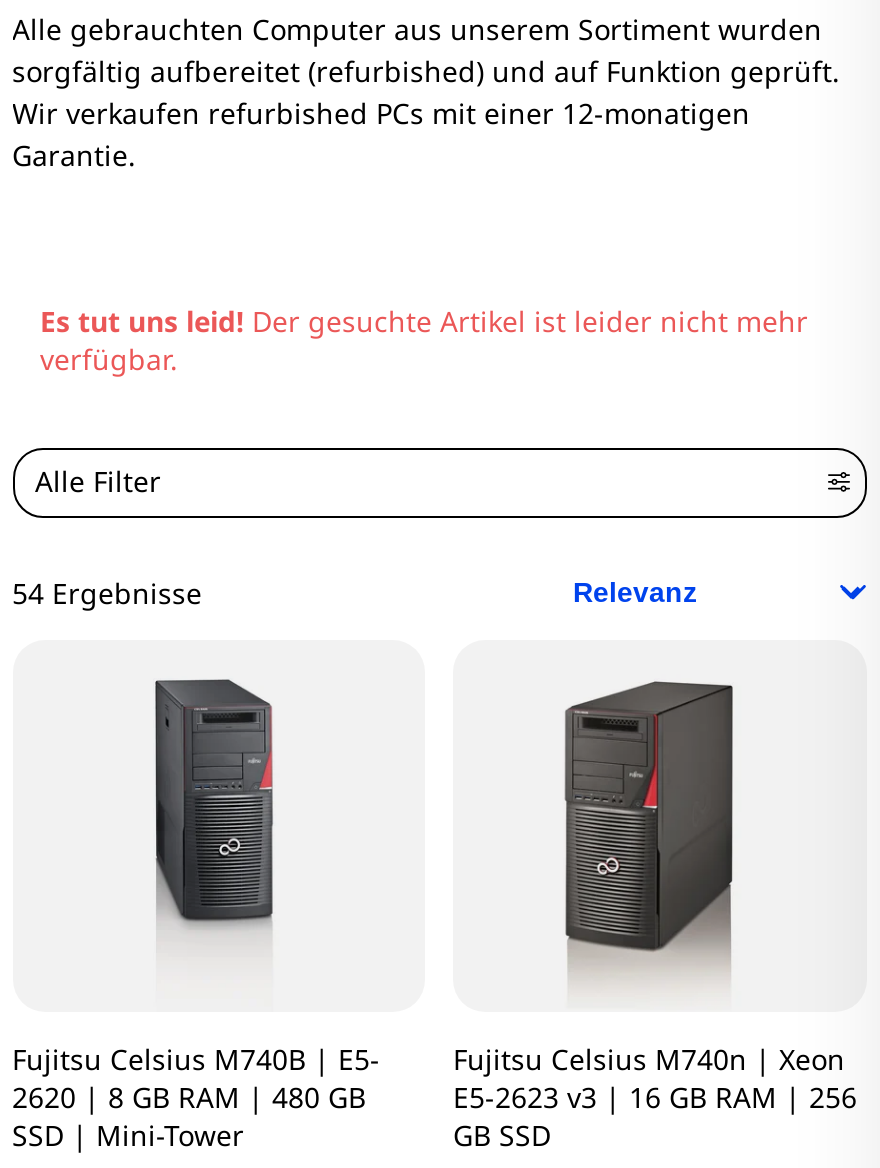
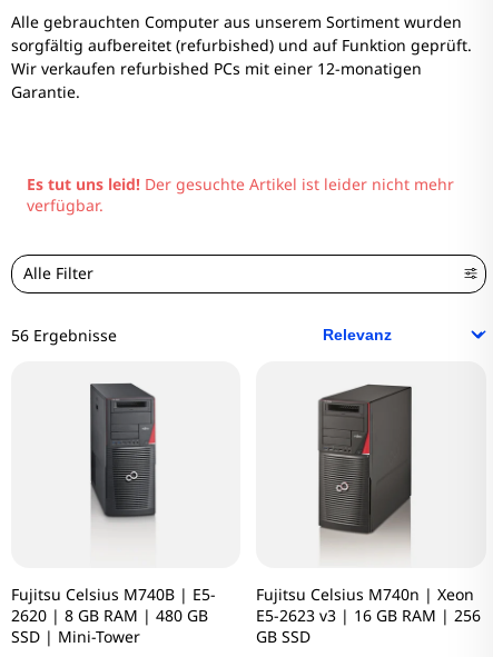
[12,574,202,612] 54 Ergebnisse -> [11,325,116,346] 56 Ergebnisse

